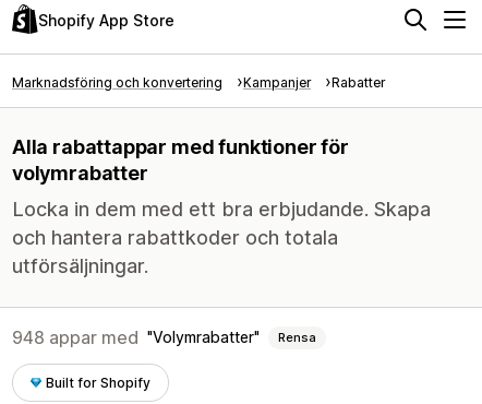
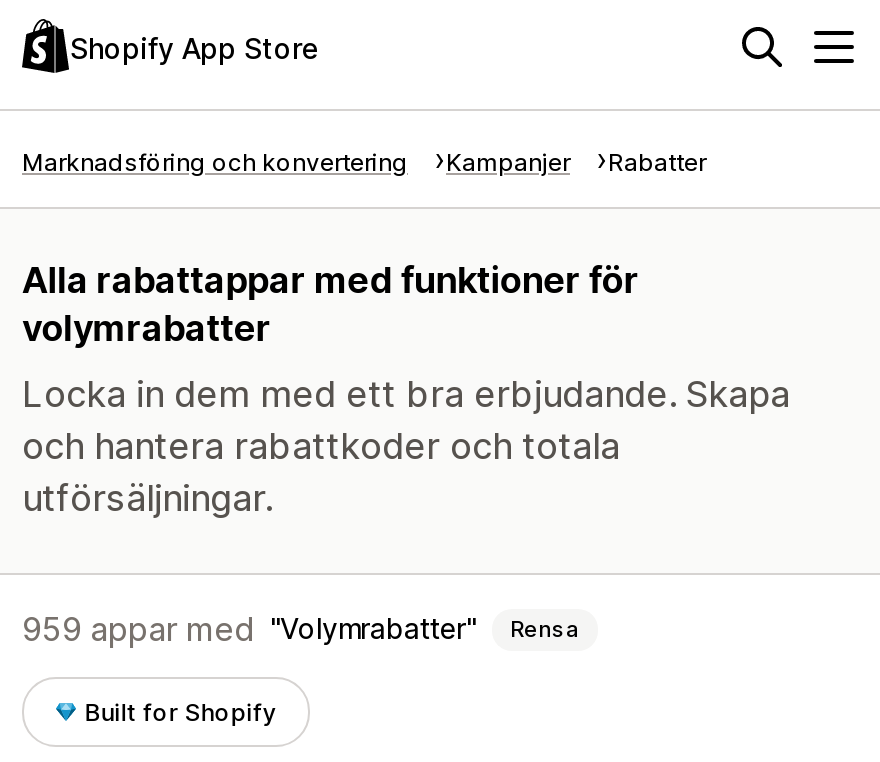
[12,326,316,348] 948 appar med Volymrabatter Rensa -> [22,609,580,649] 959 appar med Volymrabatter Rensa

